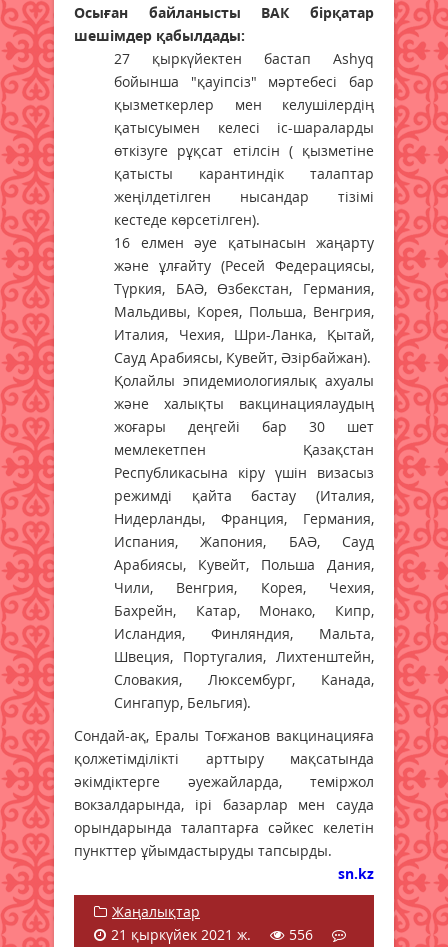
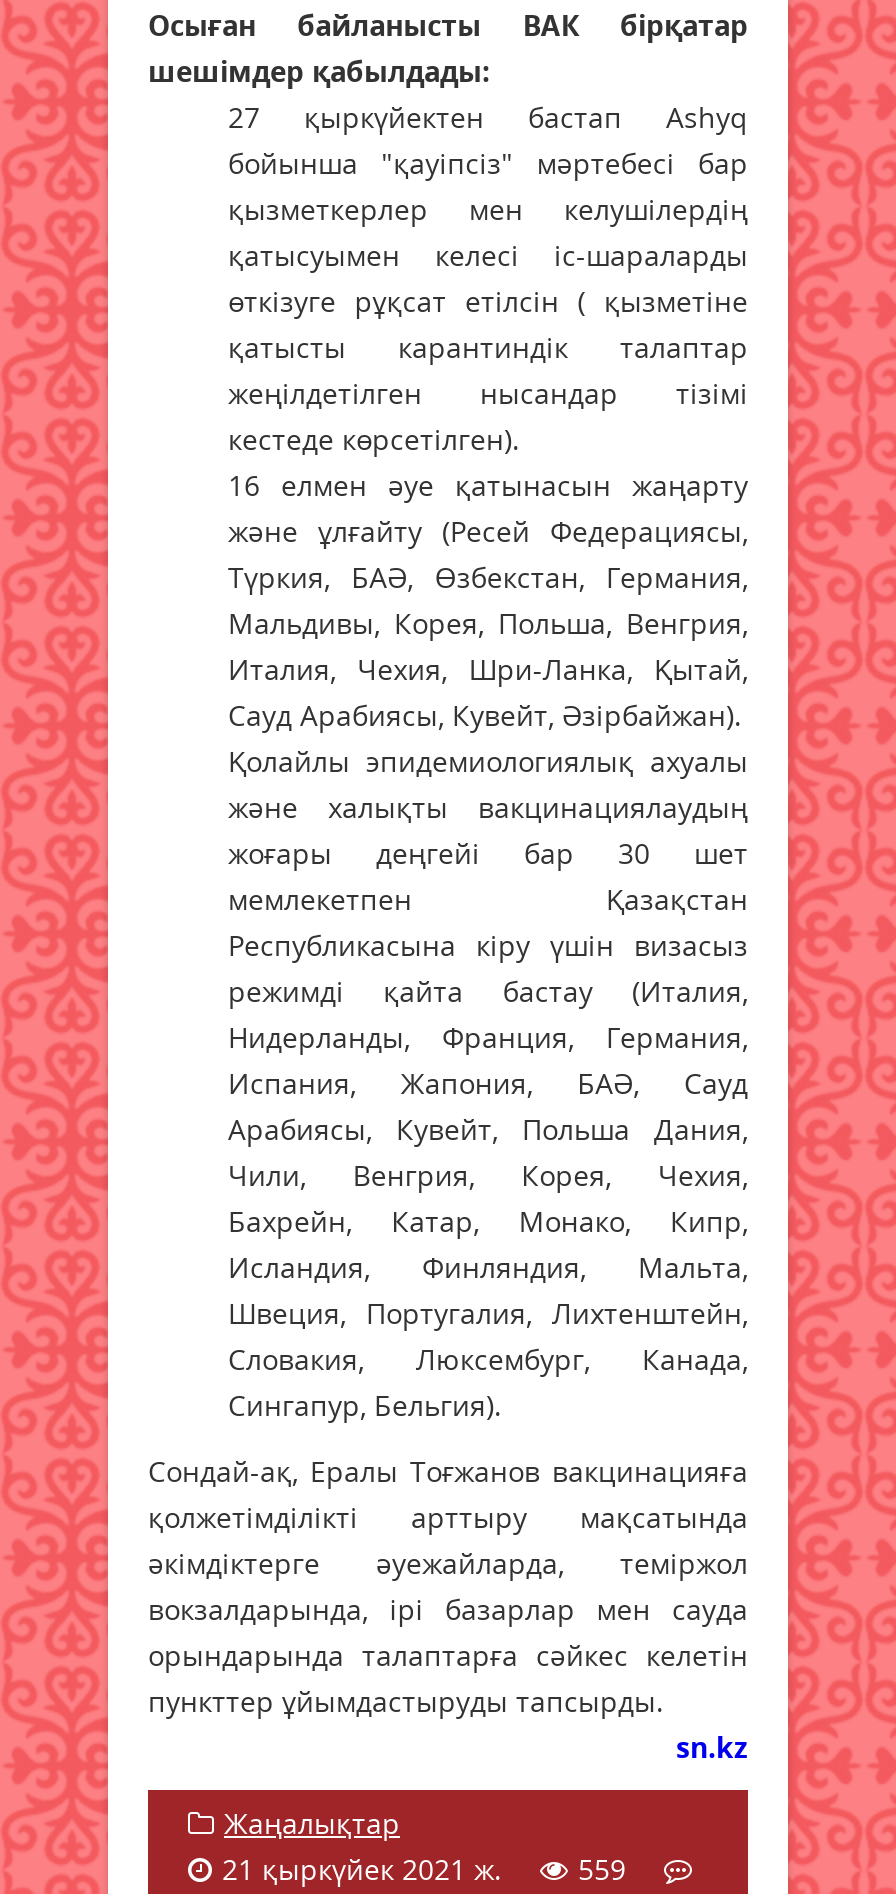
[111,925,313,944] 21 қыркүйек 2021 ж. 556 -> [222,1850,626,1888] 21 қыркүйек 2021 ж. 559

